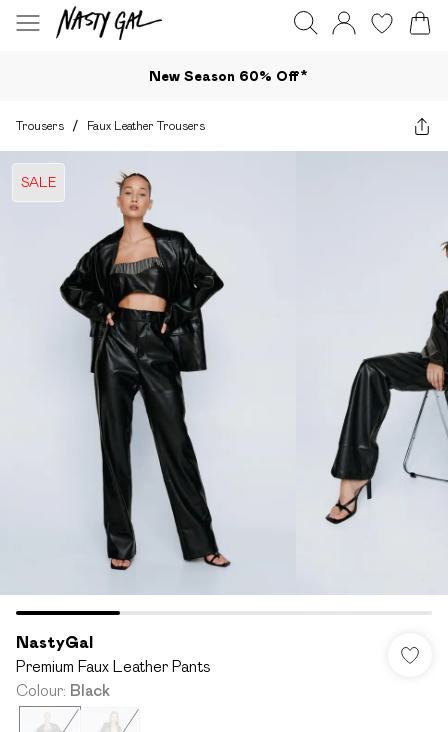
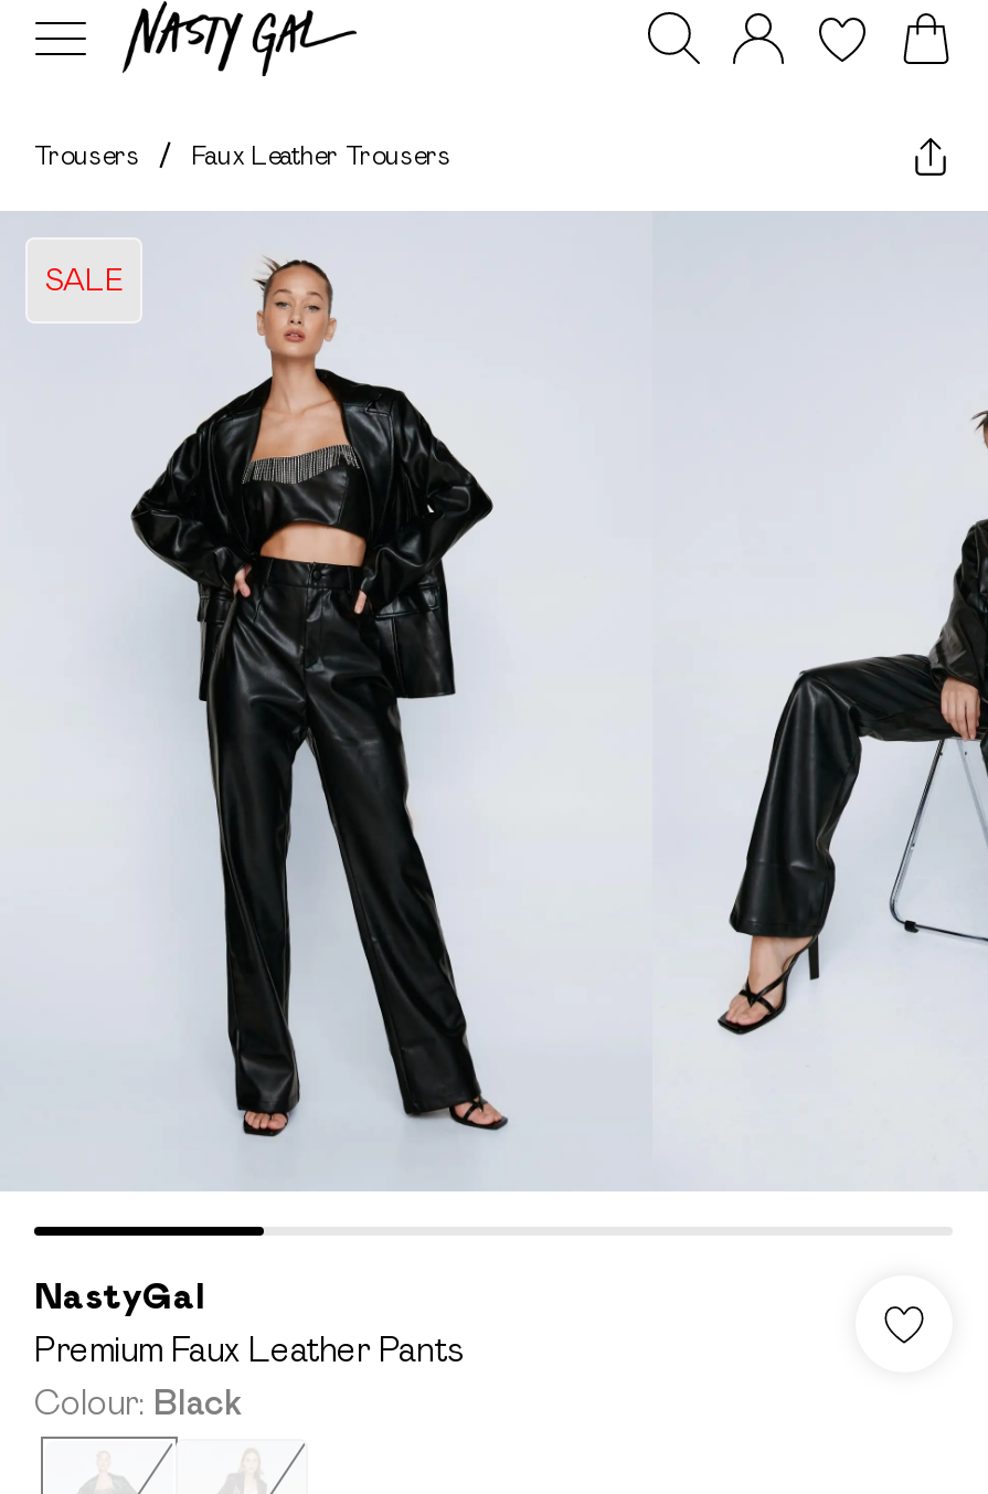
[148,67,307,83] New Season 60% Off* -> none

